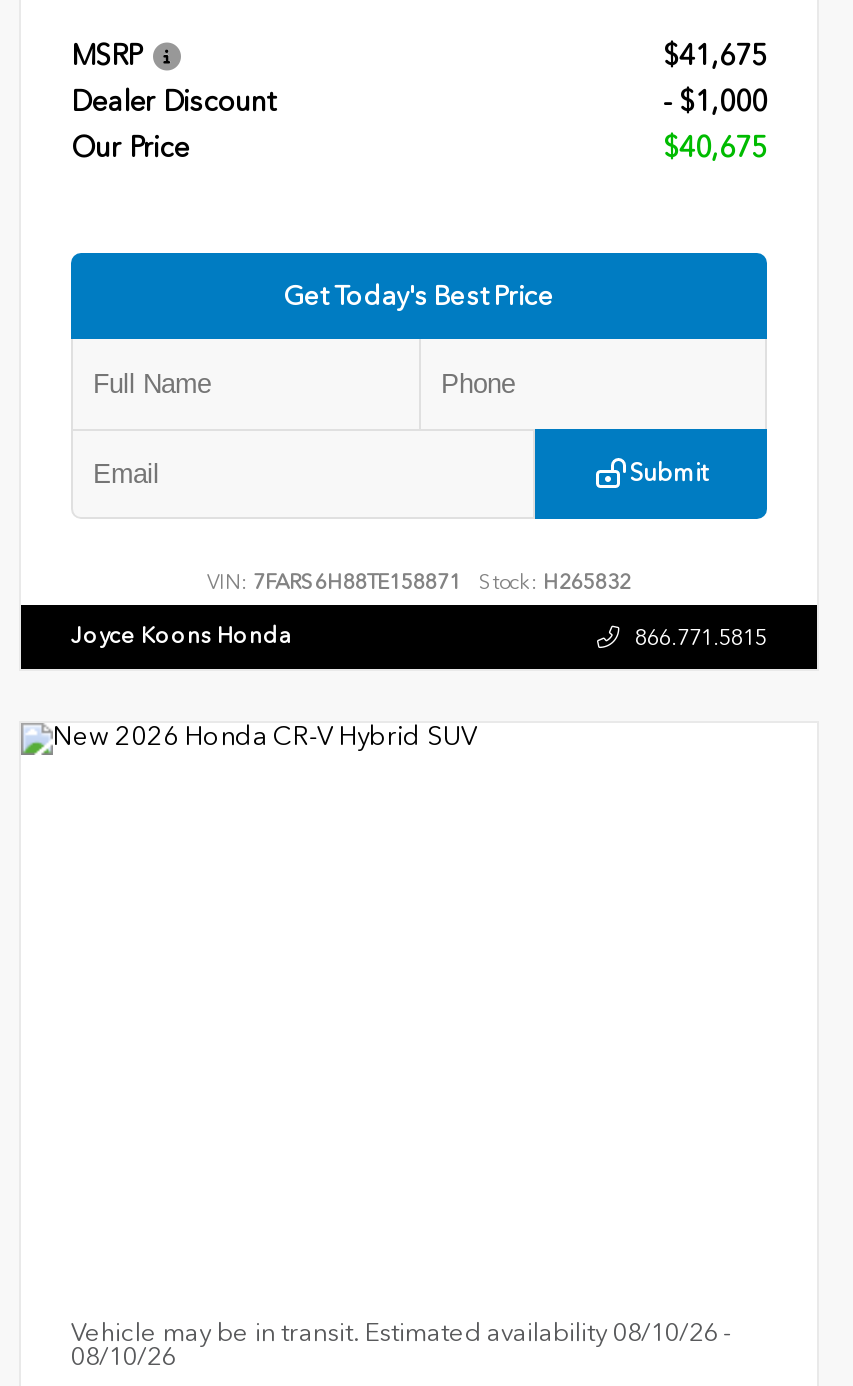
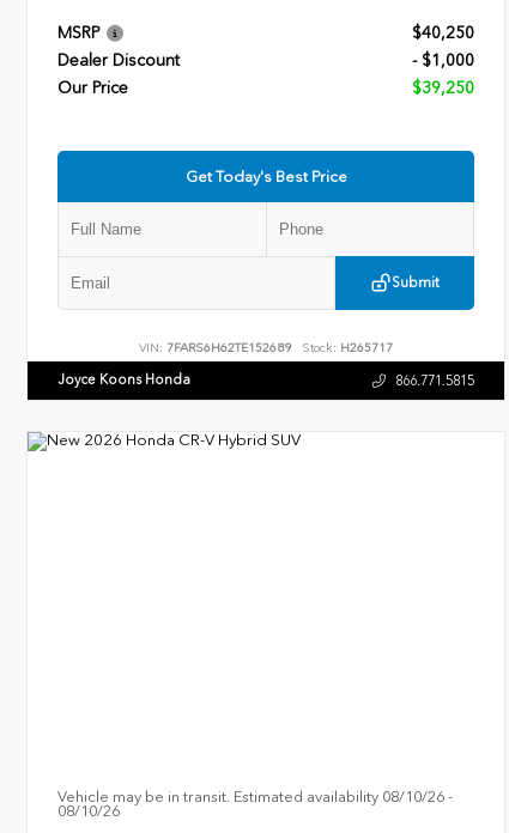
[663,40,767,74] $41,675 -> [412,24,474,44] $40,250
[663,132,767,166] $40,675 -> [412,79,474,99] $39,250
[207,569,461,595] VIN: 7FARS6H88TE158871 -> [139,340,291,356] VIN: 7FARS6H62TE152689
[479,569,631,595] Stock: H265832 -> [302,340,393,356] Stock: H265717

